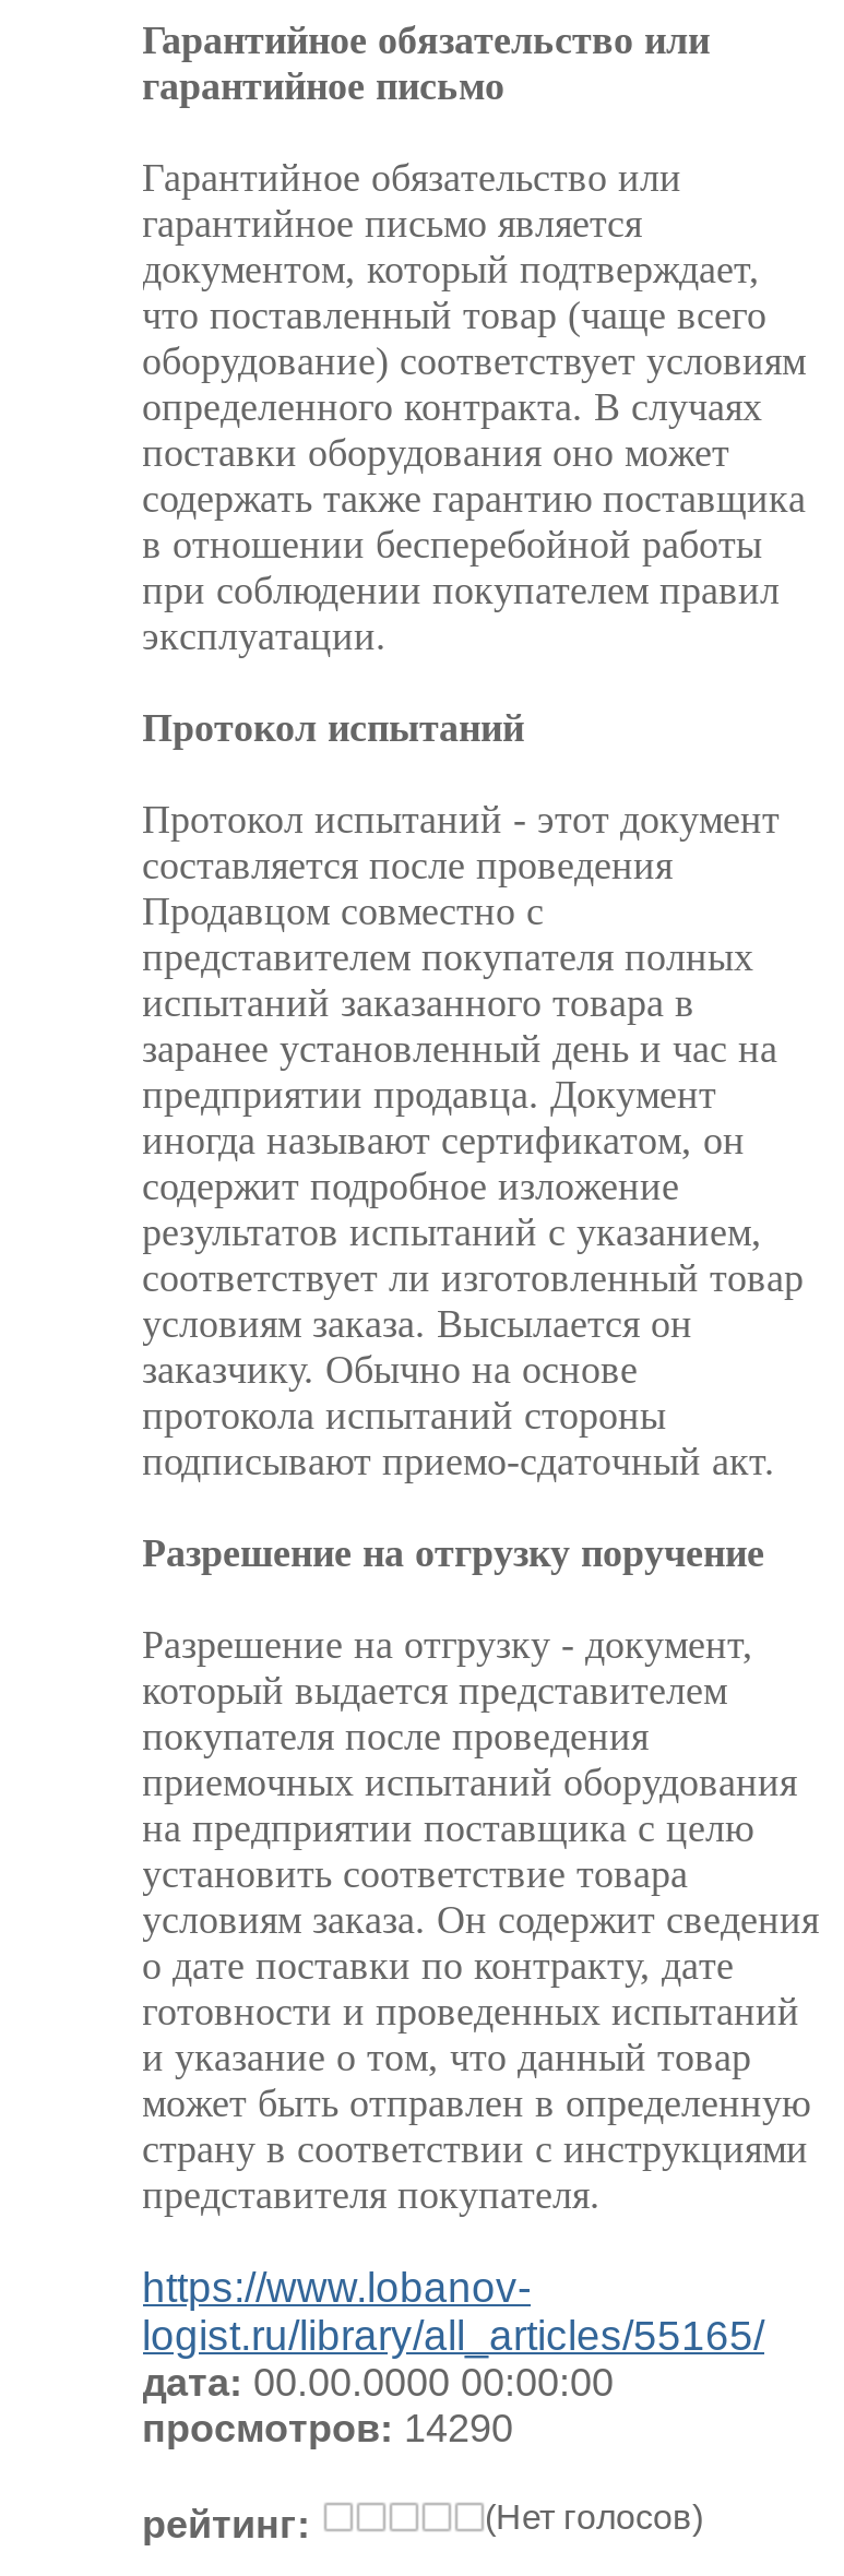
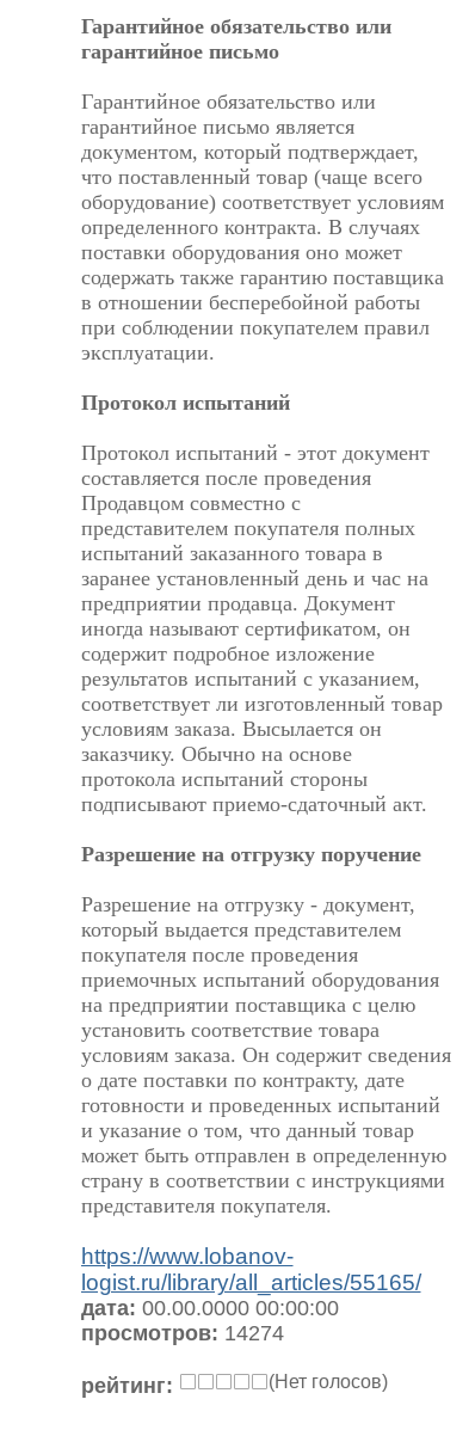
[142,2407,513,2451] просмотров: 14290 -> [81,1322,283,1346] просмотров: 14274

